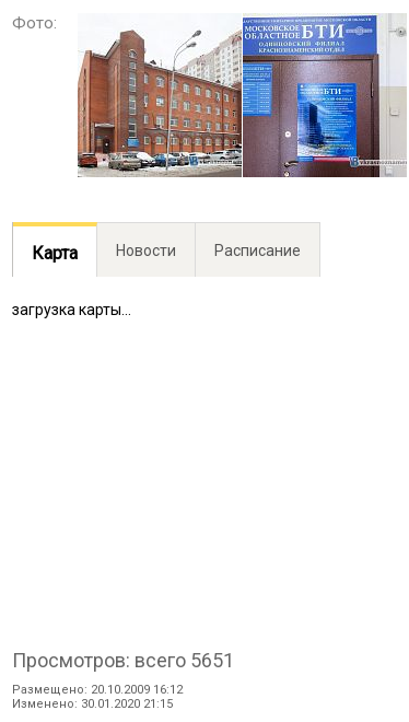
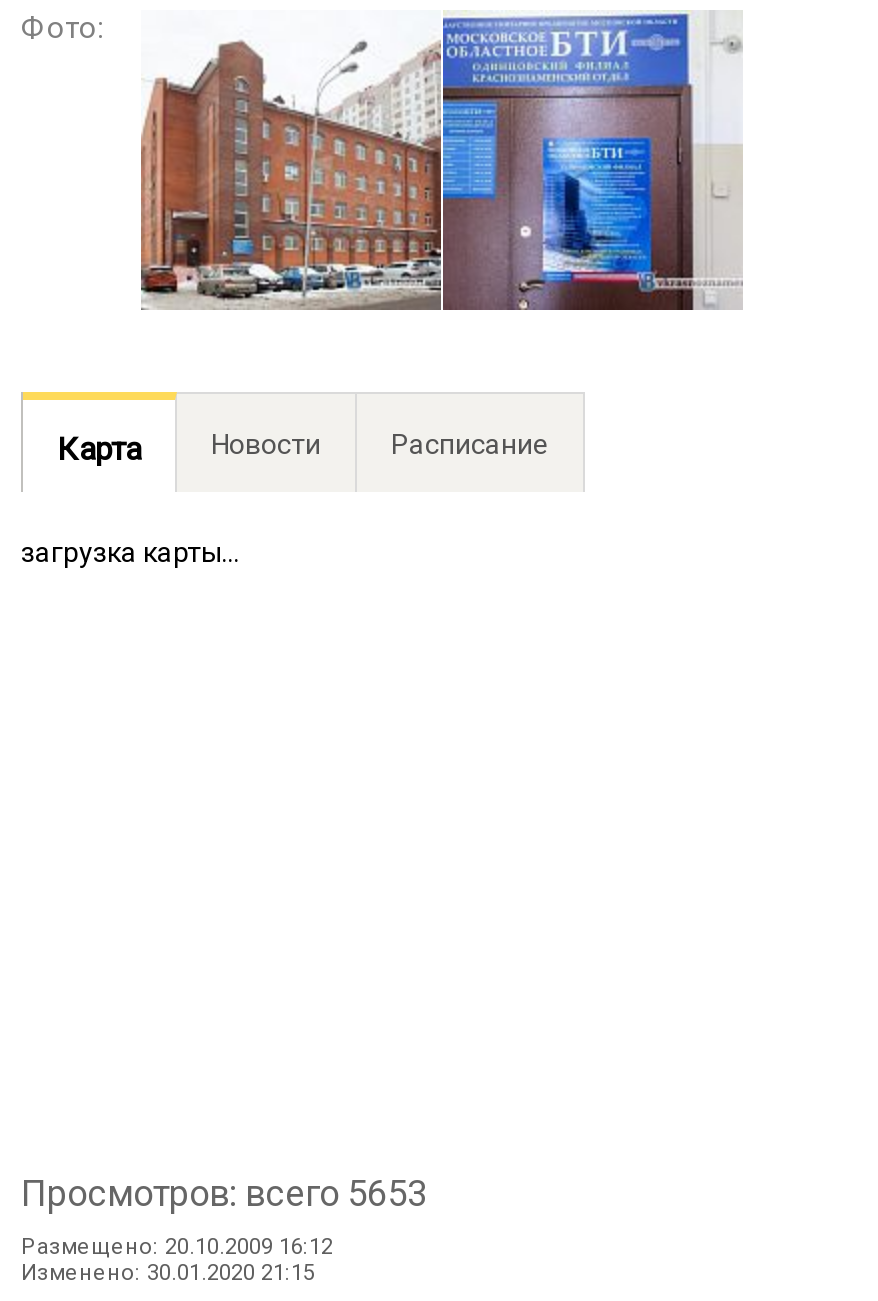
[12,648,234,671] Просмотров: всего 5651 -> [21,1171,427,1213] Просмотров: всего 5653

